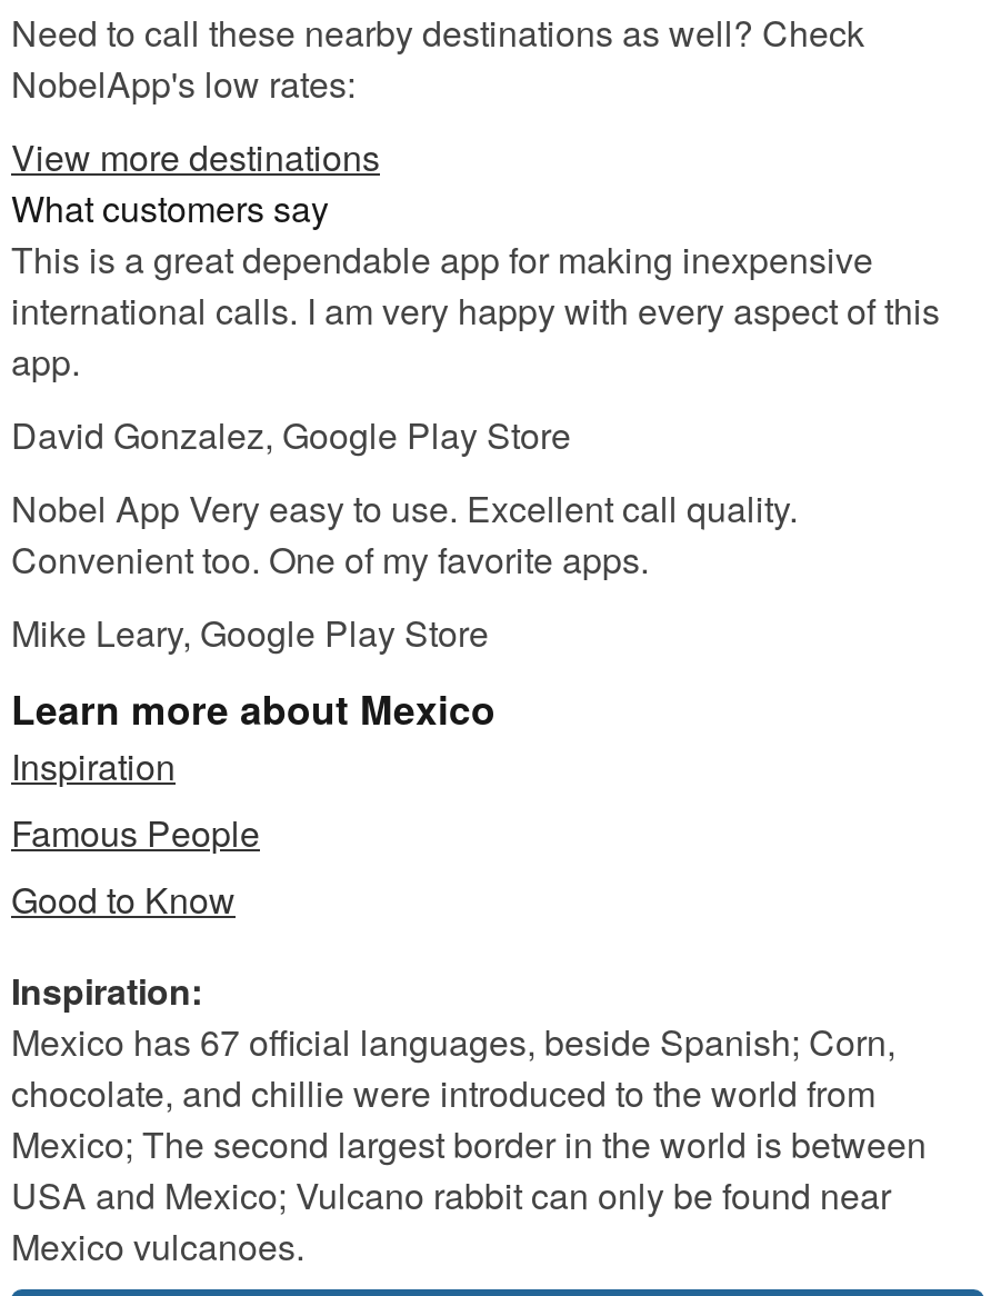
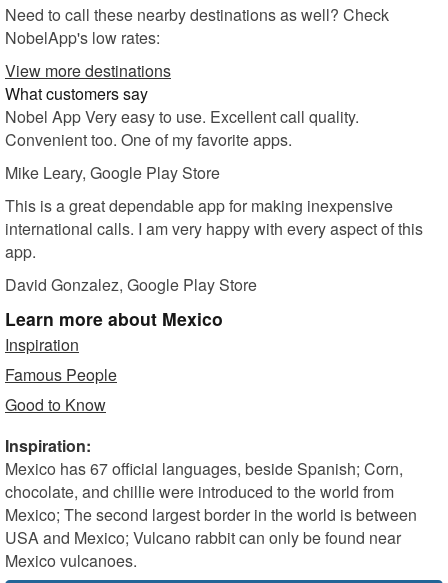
moved [11,234,940,461] -> [5,194,423,296]: This is a great dependable app for making inexpensive | international calls. I am very happy with every aspect of this | app. | David Gonzalez, Google Play Store
moved [11,483,798,658] -> [5,105,359,184]: Nobel App Very easy to use. Excellent call quality. | Convenient too. One of my favorite apps. | Mike Leary, Google Play Store

